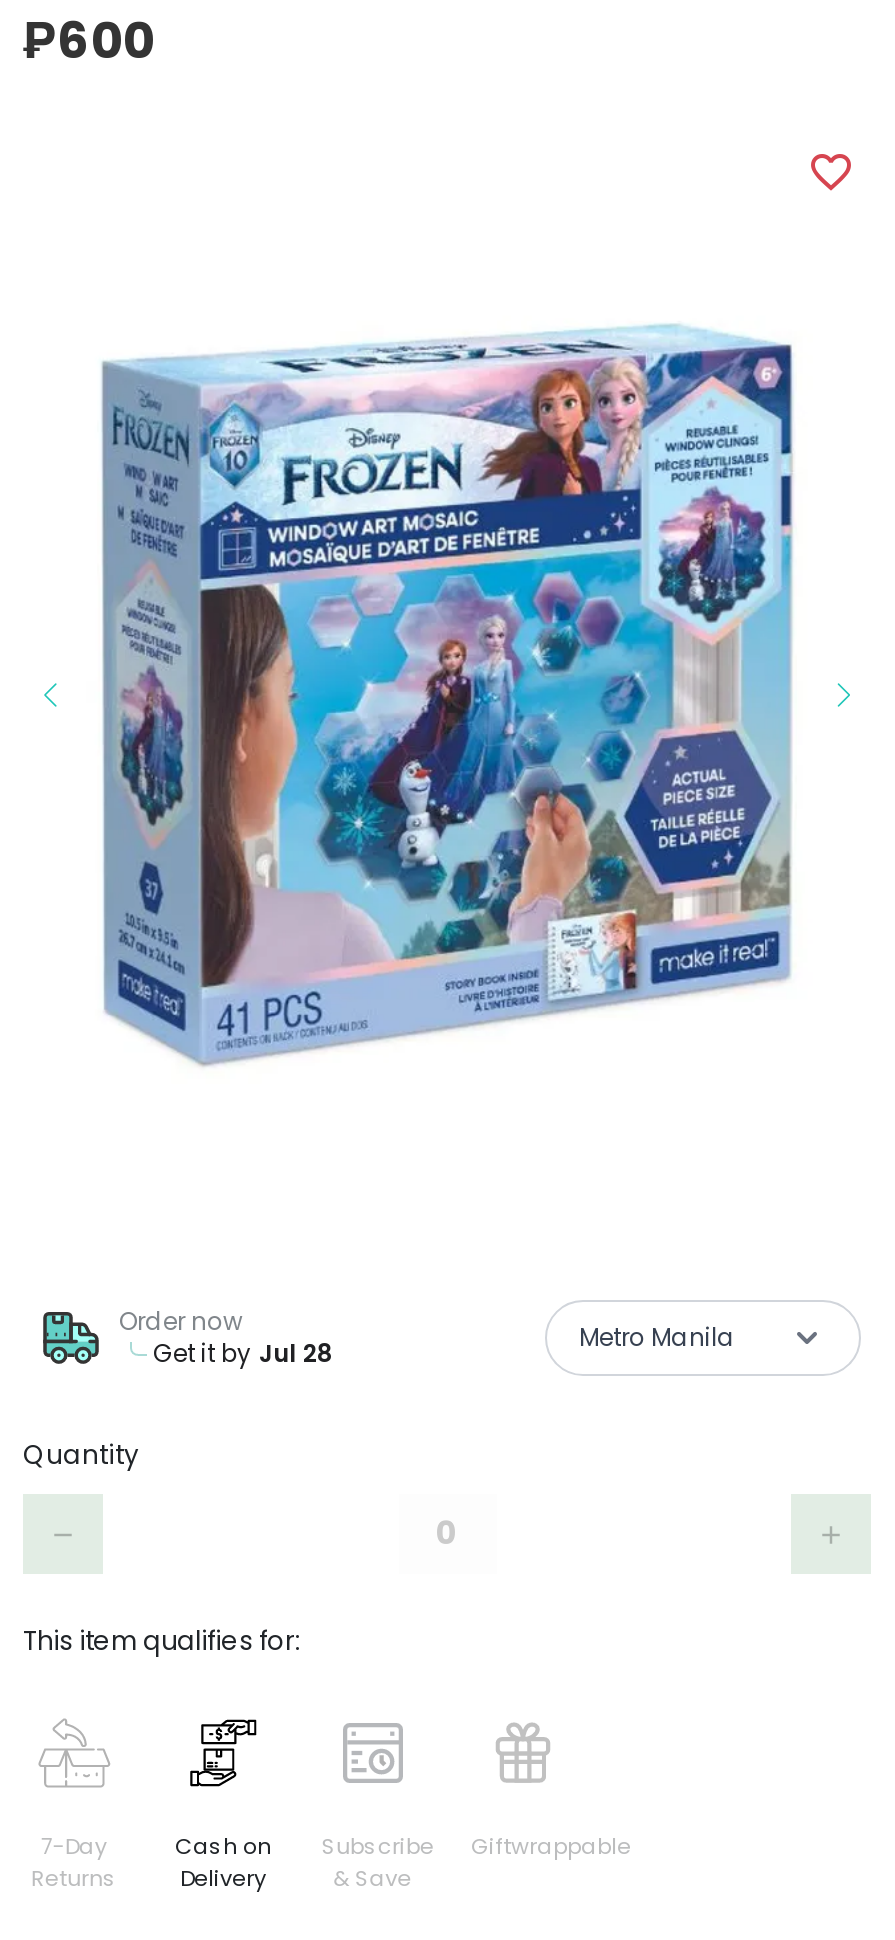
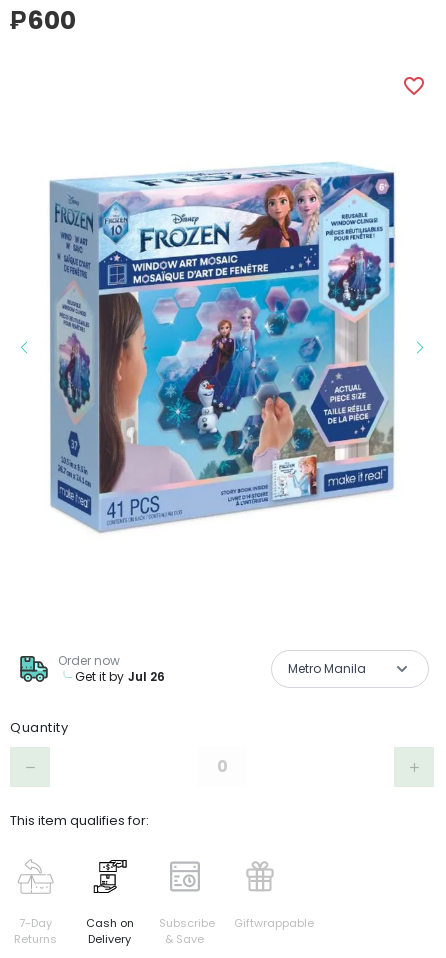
[153,1336,333,1370] Get it by Jul 28 -> [75,668,165,685] Get it by Jul 26

